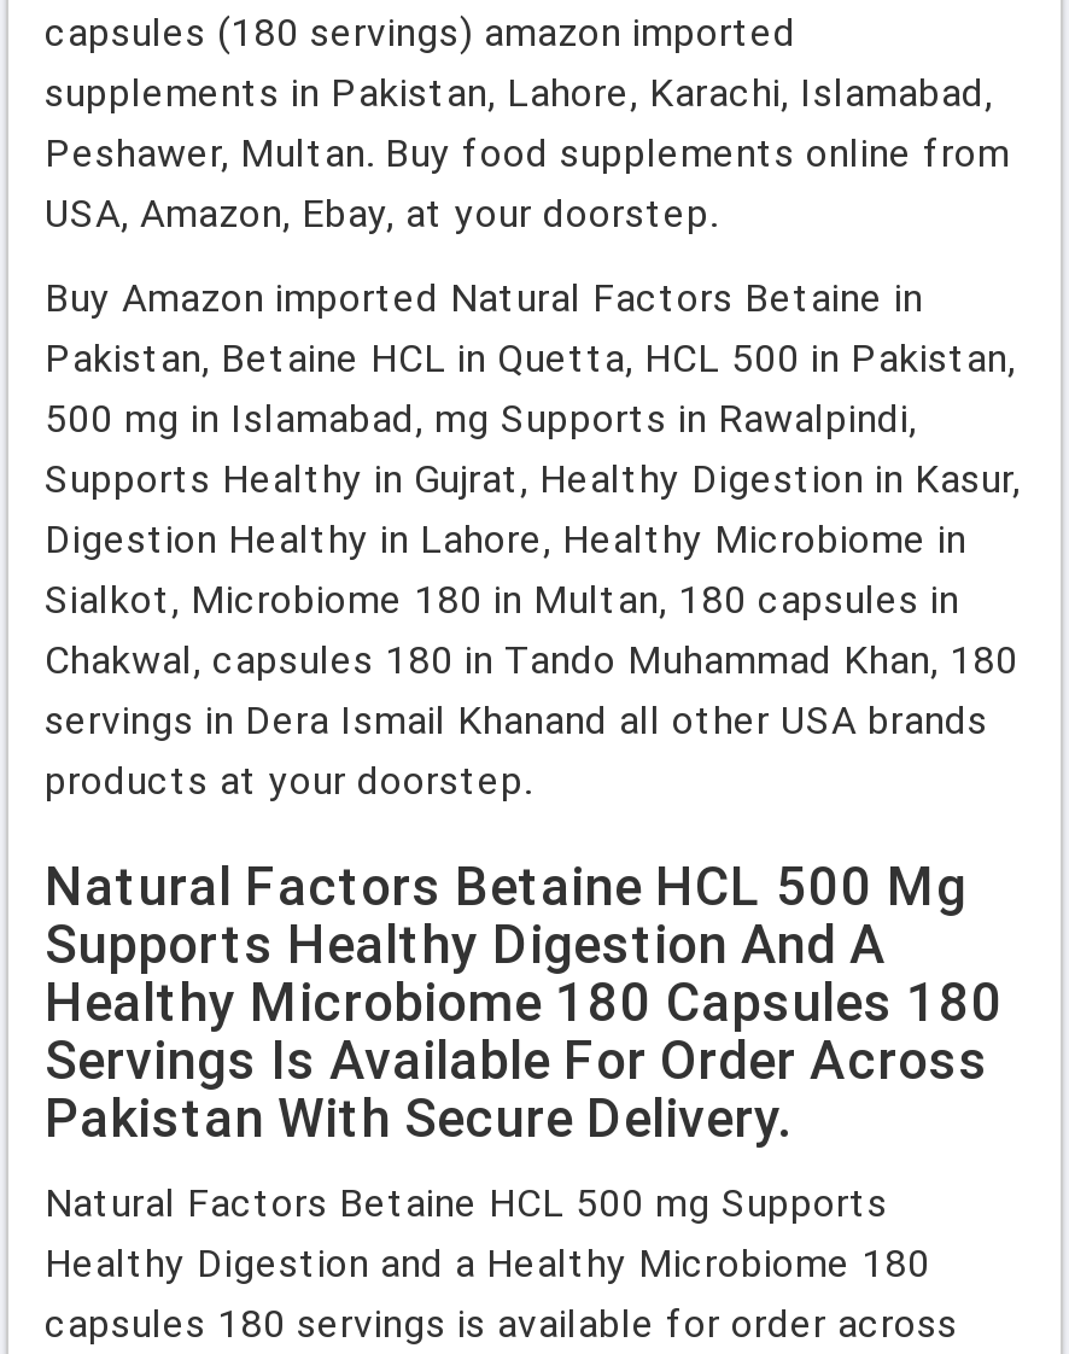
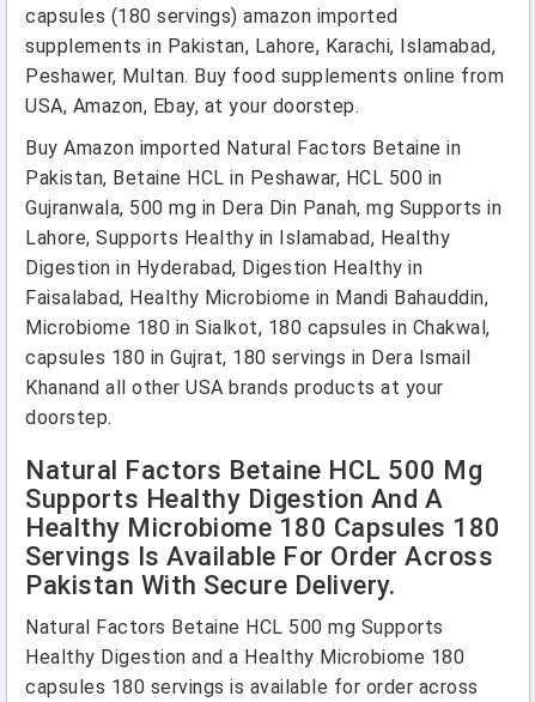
[45,335,1021,803] Pakistan, Betaine HCL in Quetta, HCL 500 in Pakistan, | 500 mg in Islamabad, mg Supports in Rawalpindi, | Supports Healthy in Gujrat, Healthy Digestion in Kasur, | Digestion Healthy in Lahore, Healthy Microbiome in | Sialkot, Microbiome 180 in Multan, 180 capsules in | Chakwal, capsules 180 in Tando Muhammad Khan, 180 | servings in Dera Ismail Khanand all other USA brands | products at your doorstep. -> [25,166,501,429] Pakistan, Betaine HCL in Peshawar, HCL 500 in | Gujranwala, 500 mg in Dera Din Panah, mg Supports in | Lahore, Supports Healthy in Islamabad, Healthy | Digestion in Hyderabad, Digestion Healthy in | Faisalabad, Healthy Microbiome in Mandi Bahauddin, | Microbiome 180 in Sialkot, 180 capsules in Chakwal, | capsules 180 in Gujrat, 180 servings in Dera Ismail | Khanand all other USA brands products at your | doorstep.

